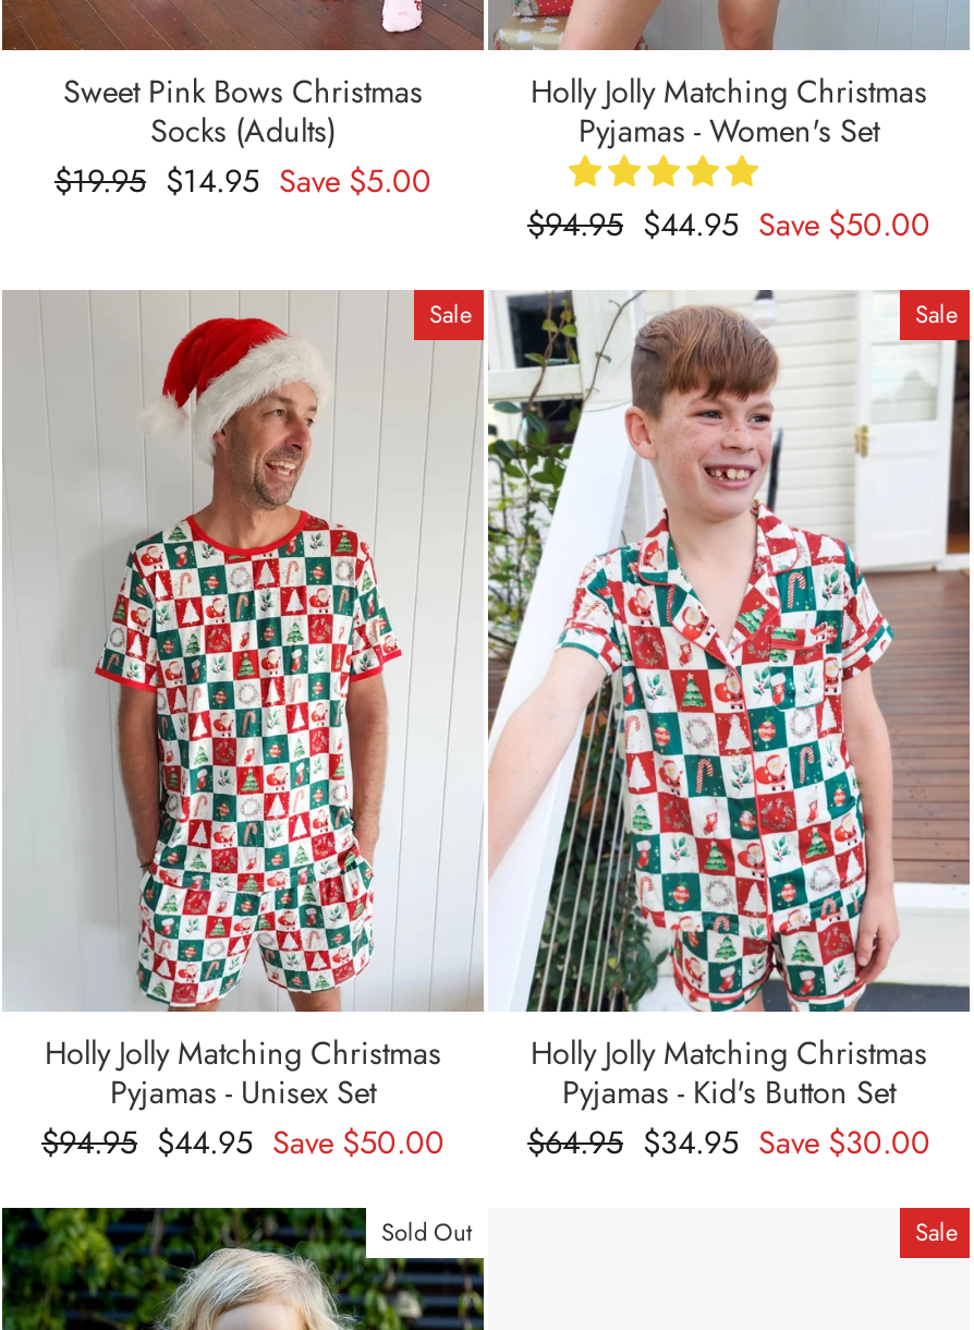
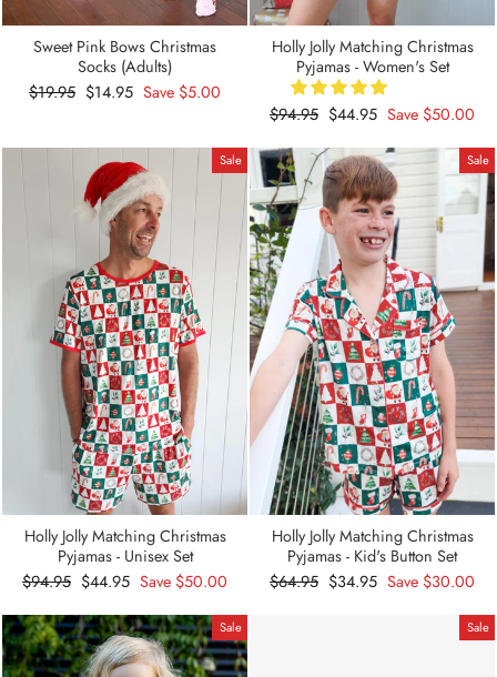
[381,1214,473,1249] Sold Out -> [220,618,242,636] Sale

